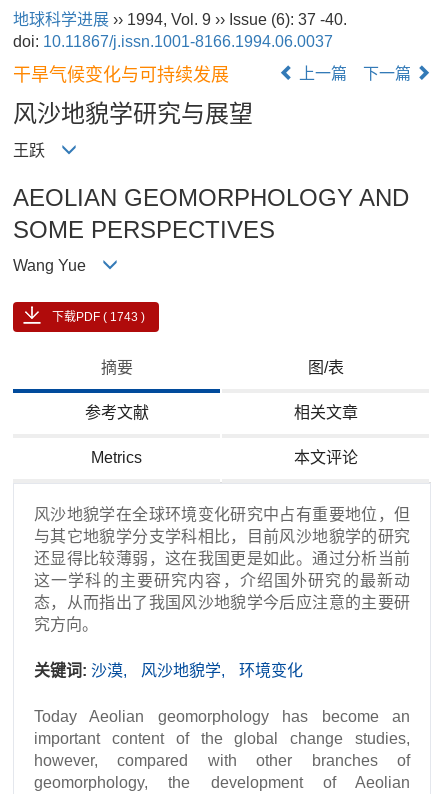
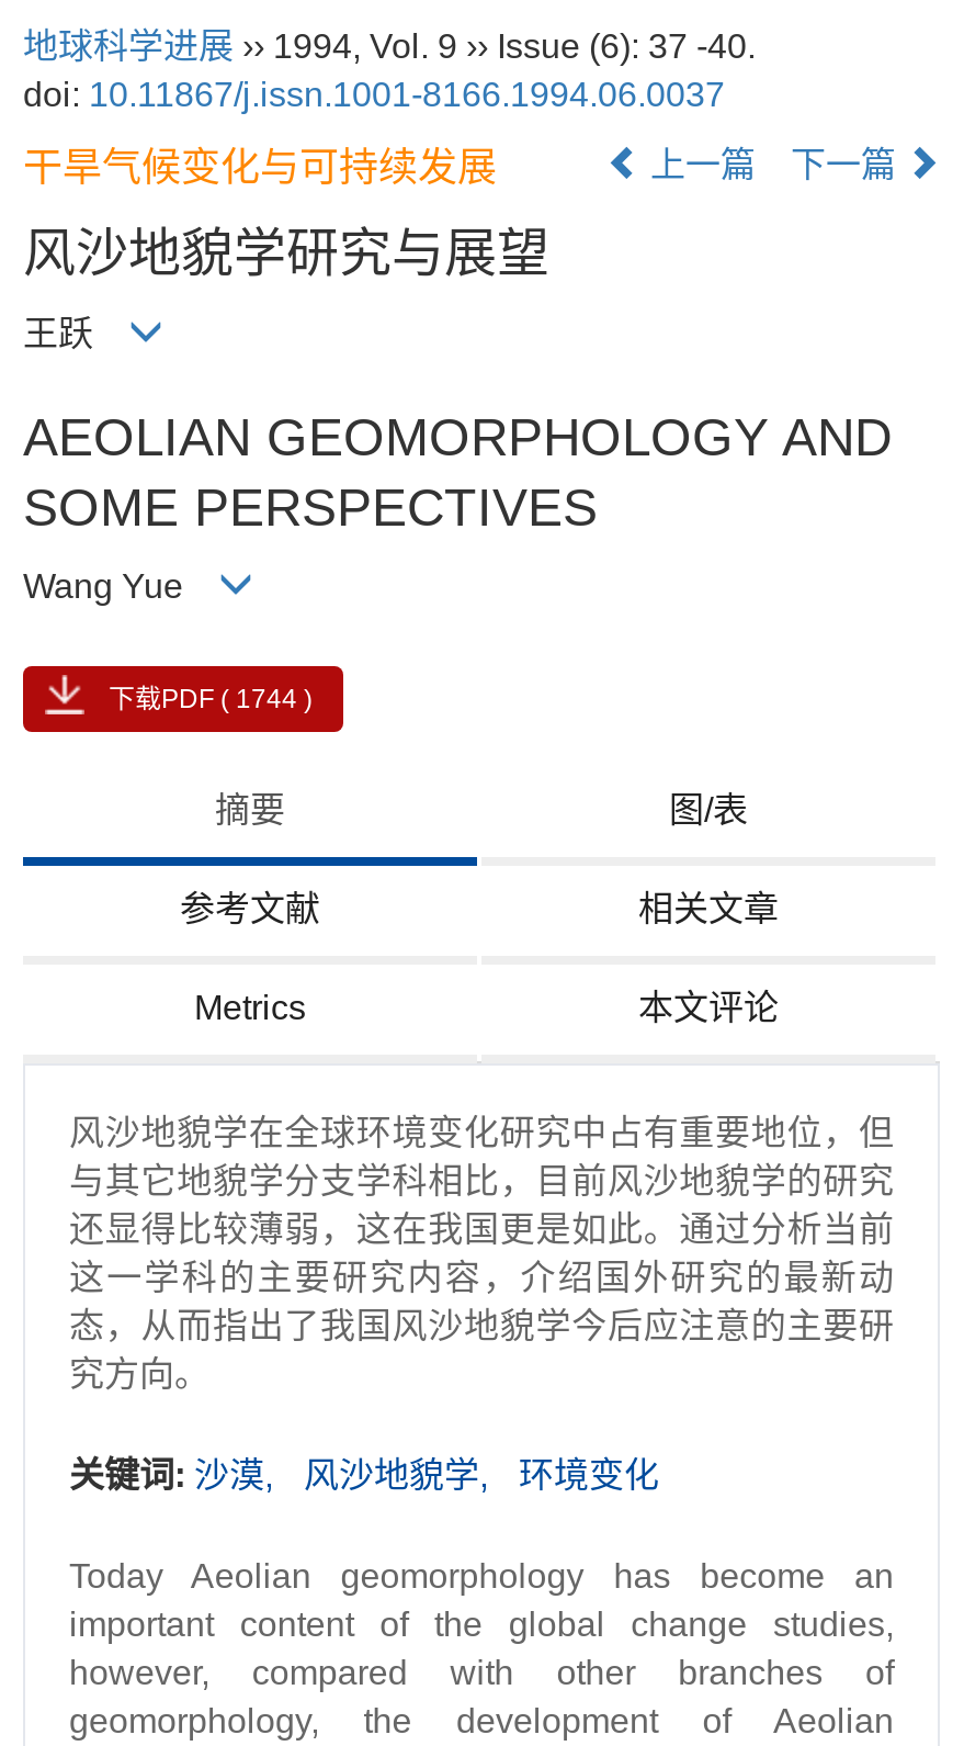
[52,309,145,323] 下载PDF ( 1743 ) -> [109,683,313,713] 下载PDF ( 1744 )

